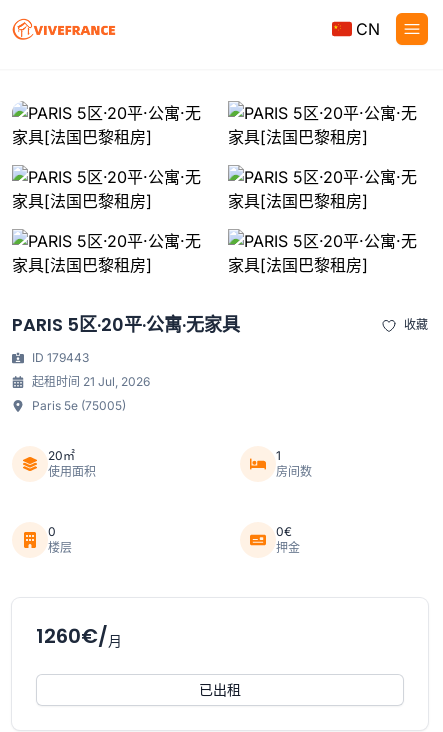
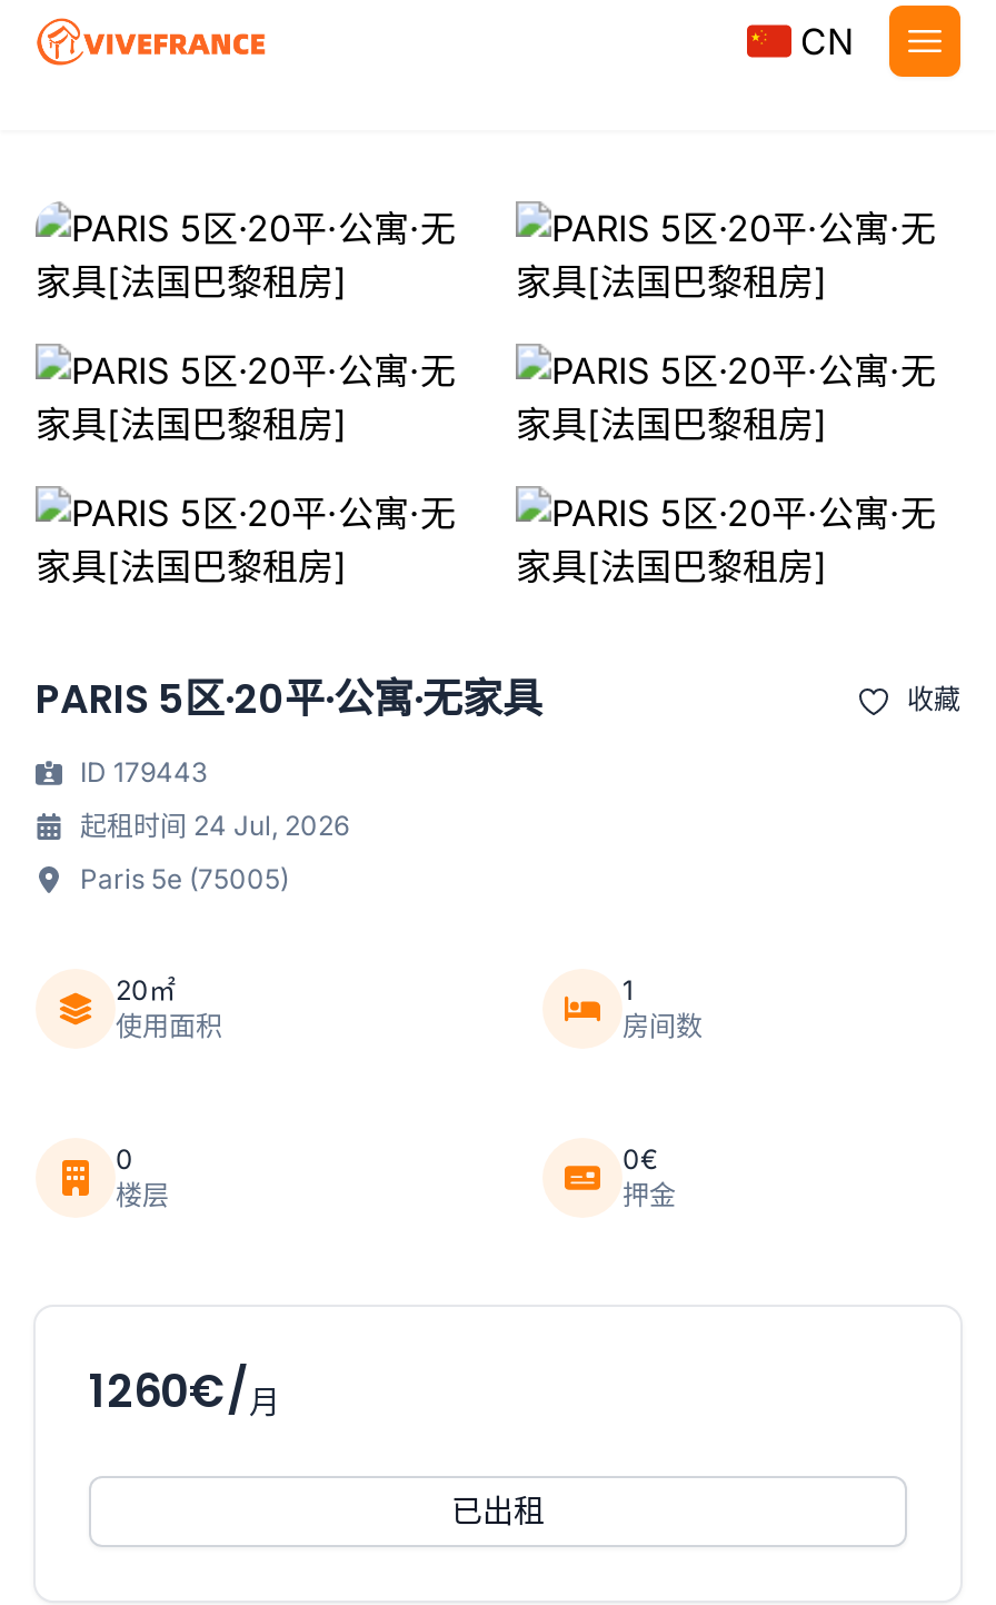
[32,374,150,389] 起租时间 21 Jul, 2026 -> [80,808,349,841] 起租时间 24 Jul, 2026

